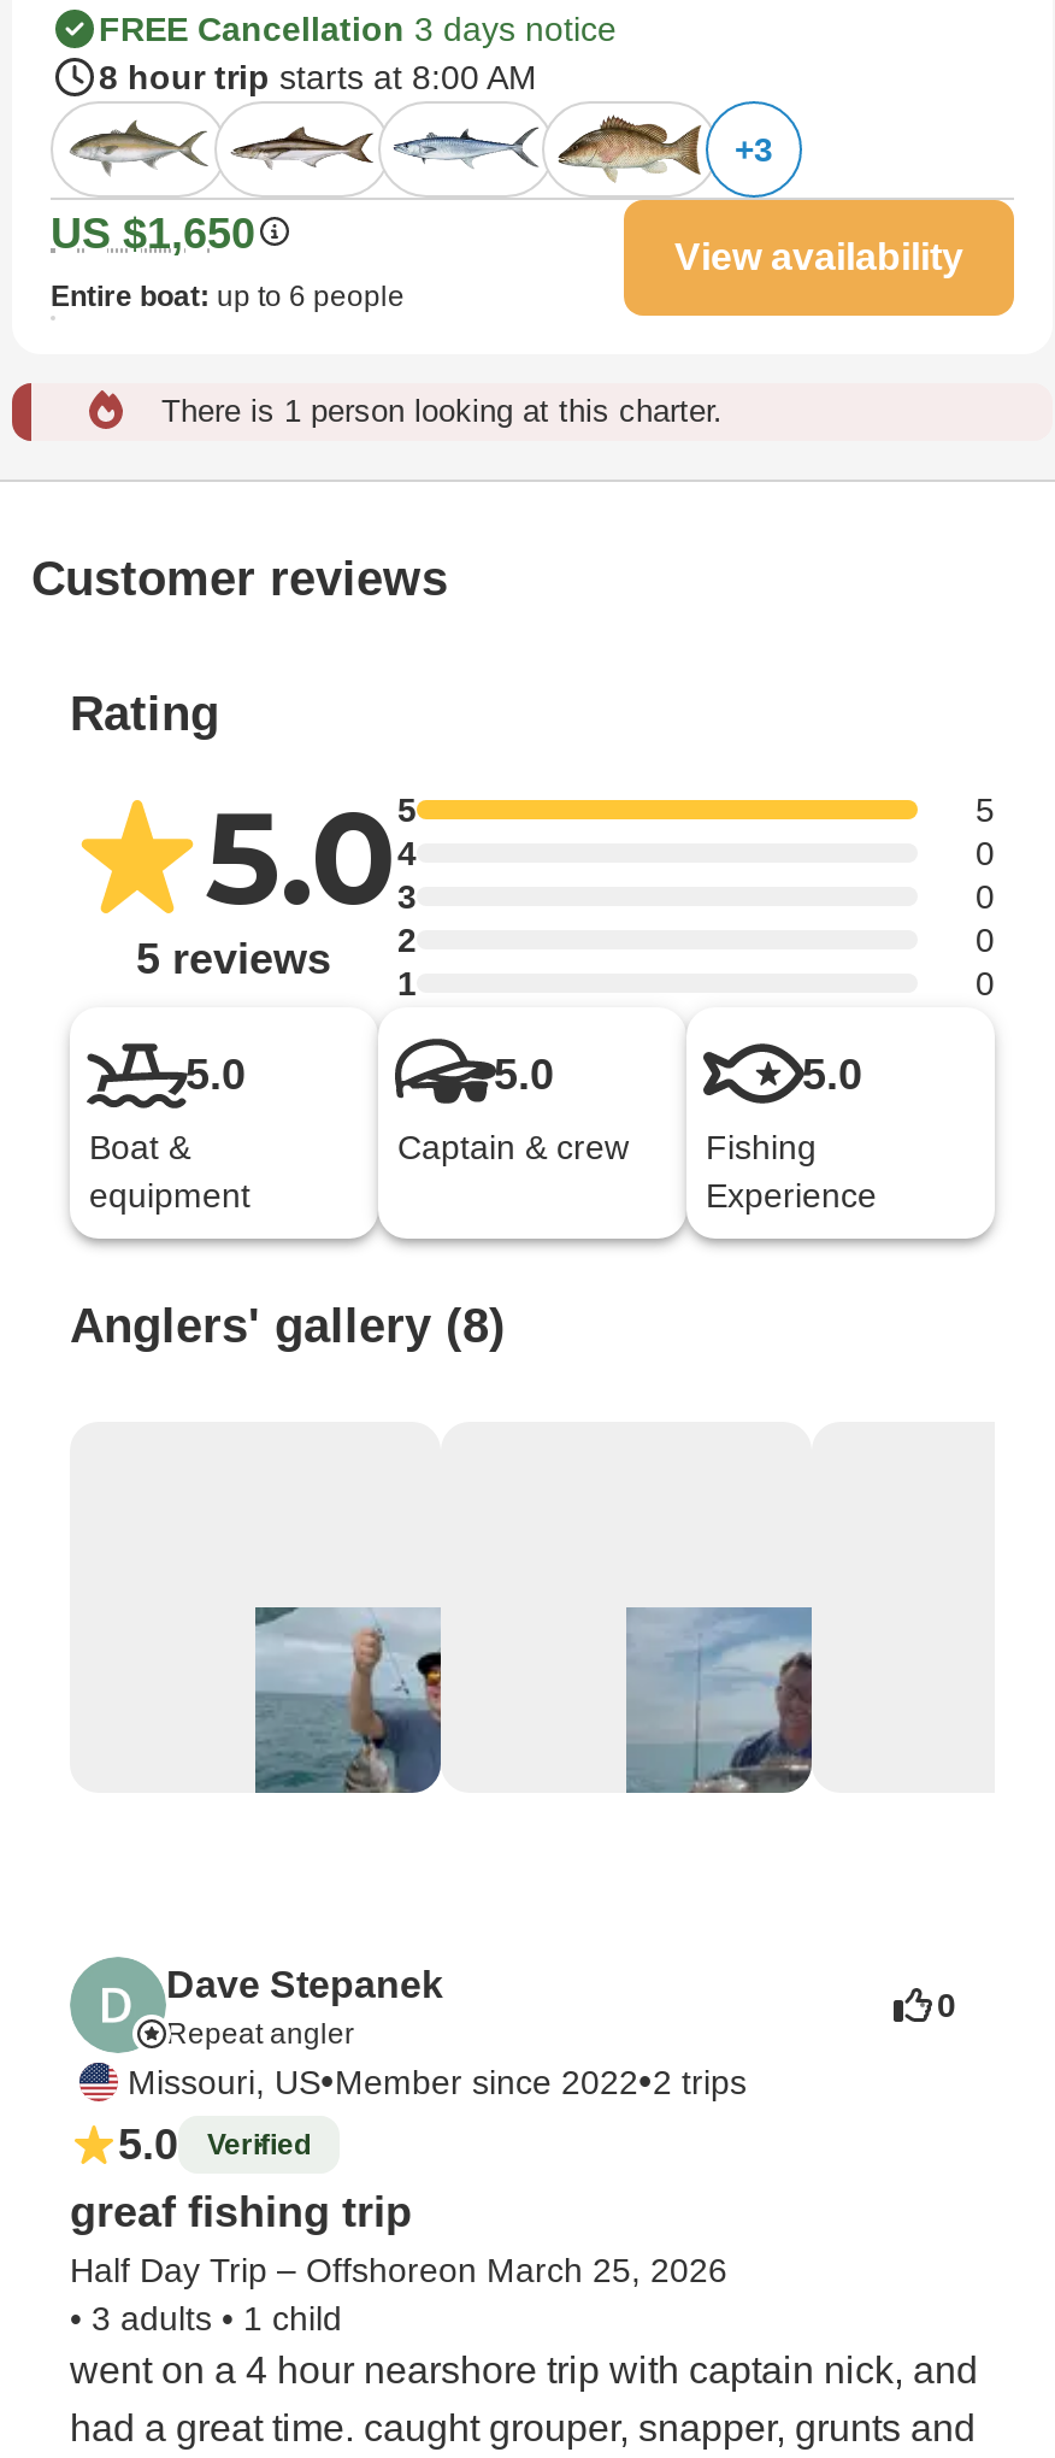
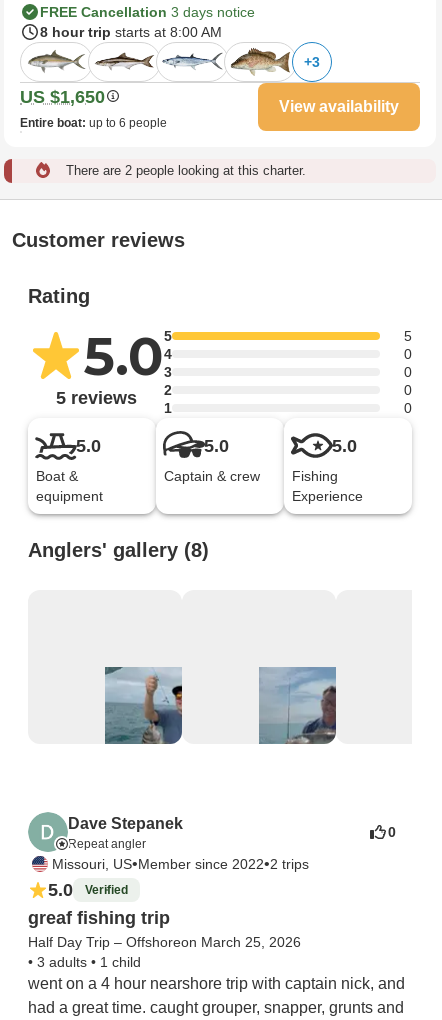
[161,392,723,428] There is 1 person looking at this charter. -> [66,163,306,178] There are 2 people looking at this charter.

